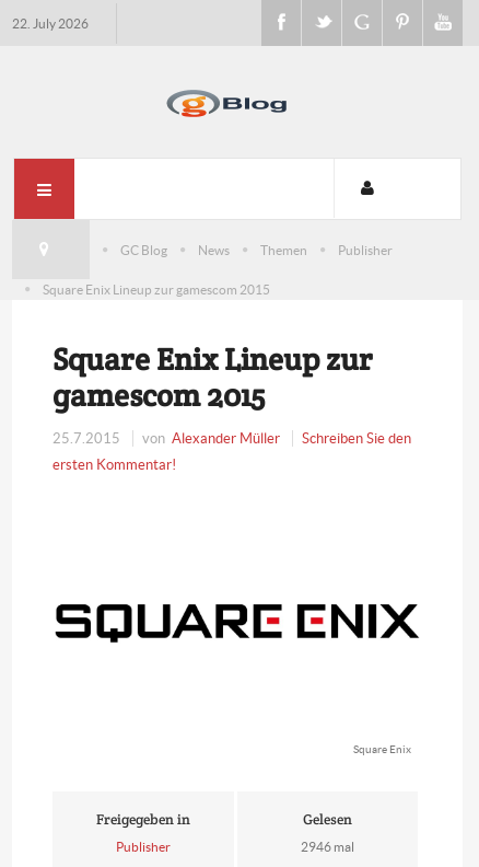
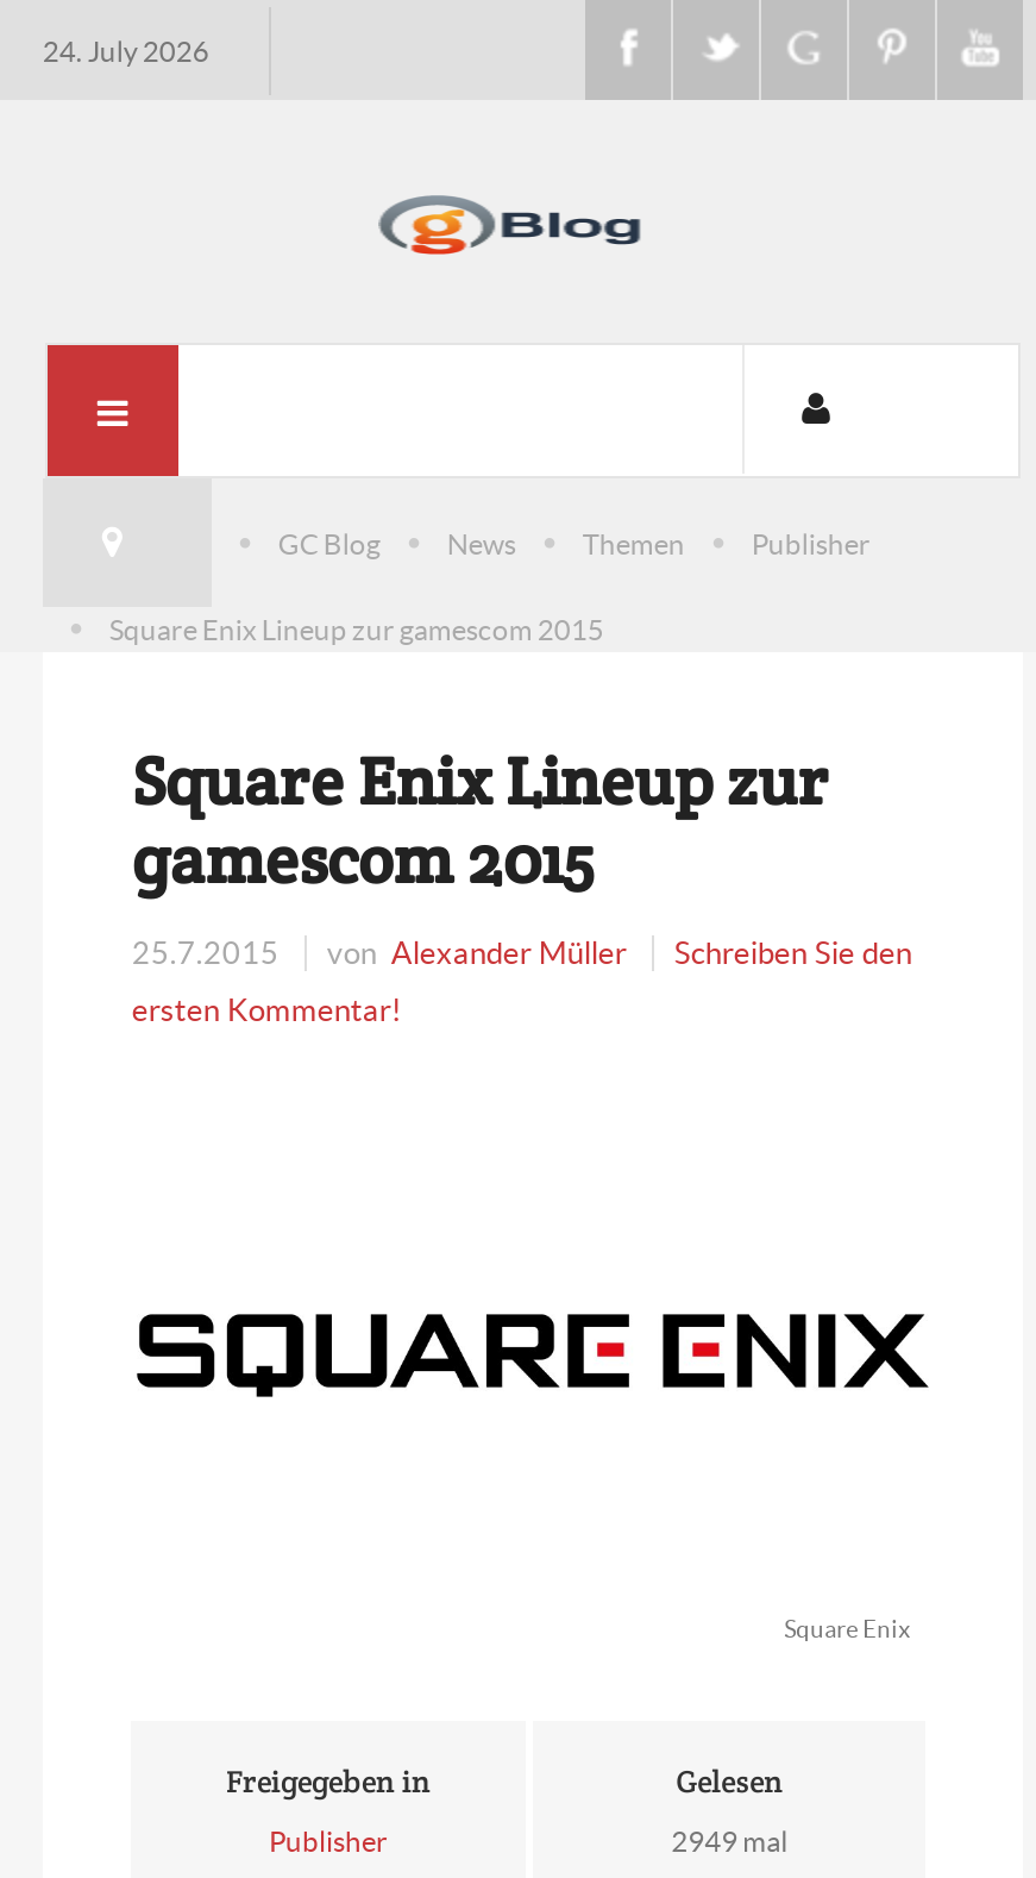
[12,16,88,31] 22. July 2026 -> [43,36,209,67] 24. July 2026
[301,839,354,854] 2946 mal -> [671,1825,788,1856] 2949 mal

